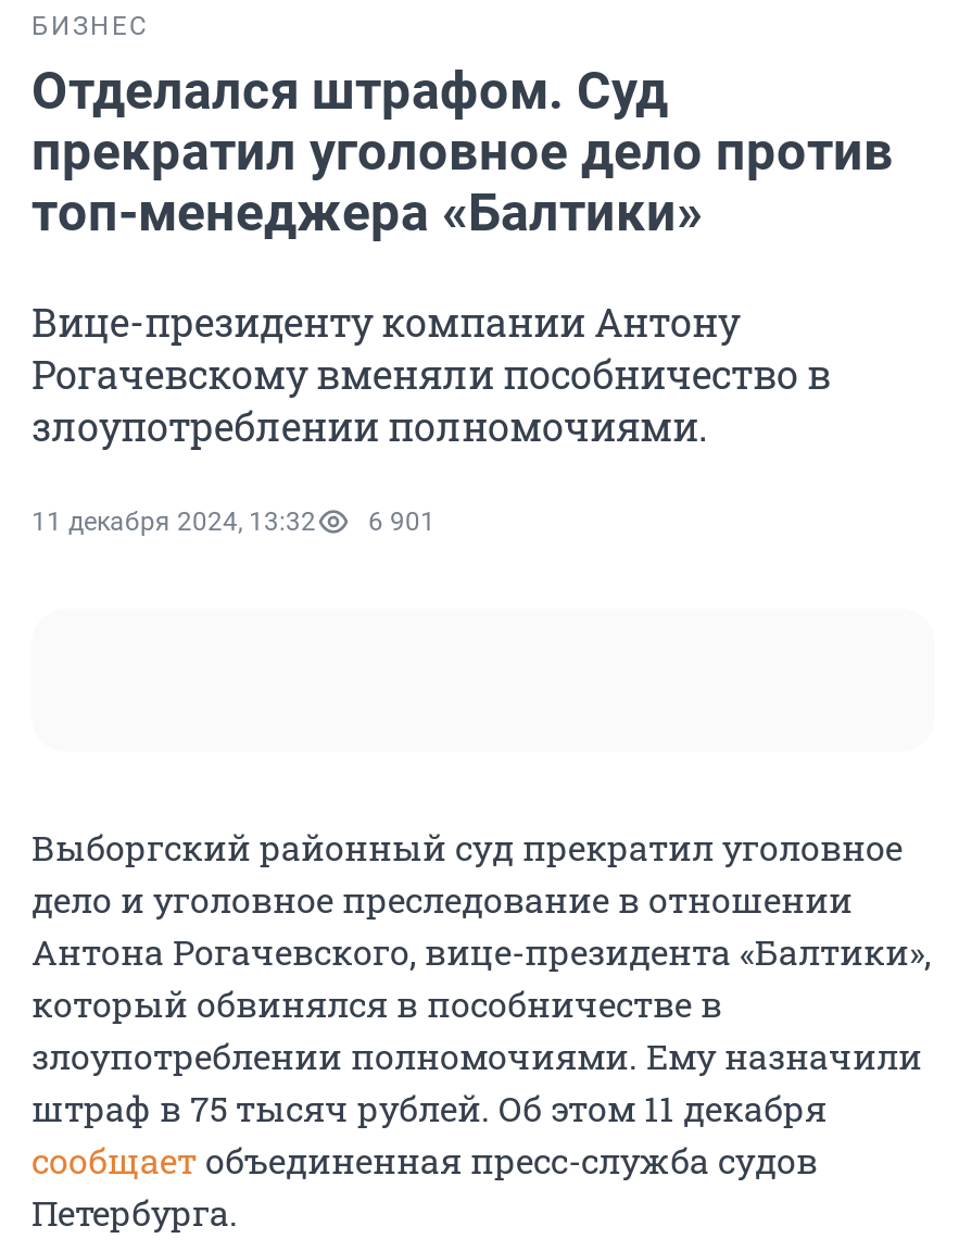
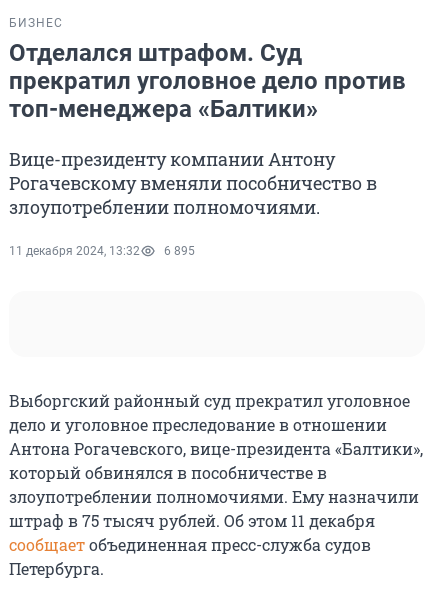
[31,507,436,537] 11 декабря 2024, 13:32 6 901 -> [9,244,195,258] 11 декабря 2024, 13:32 6 895

